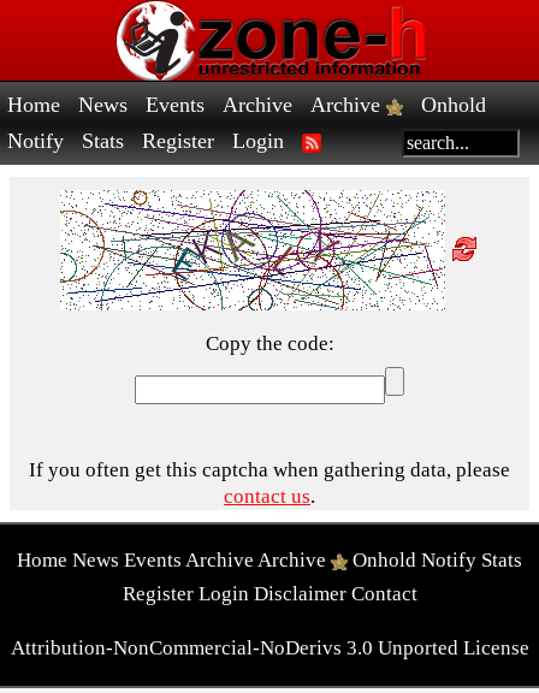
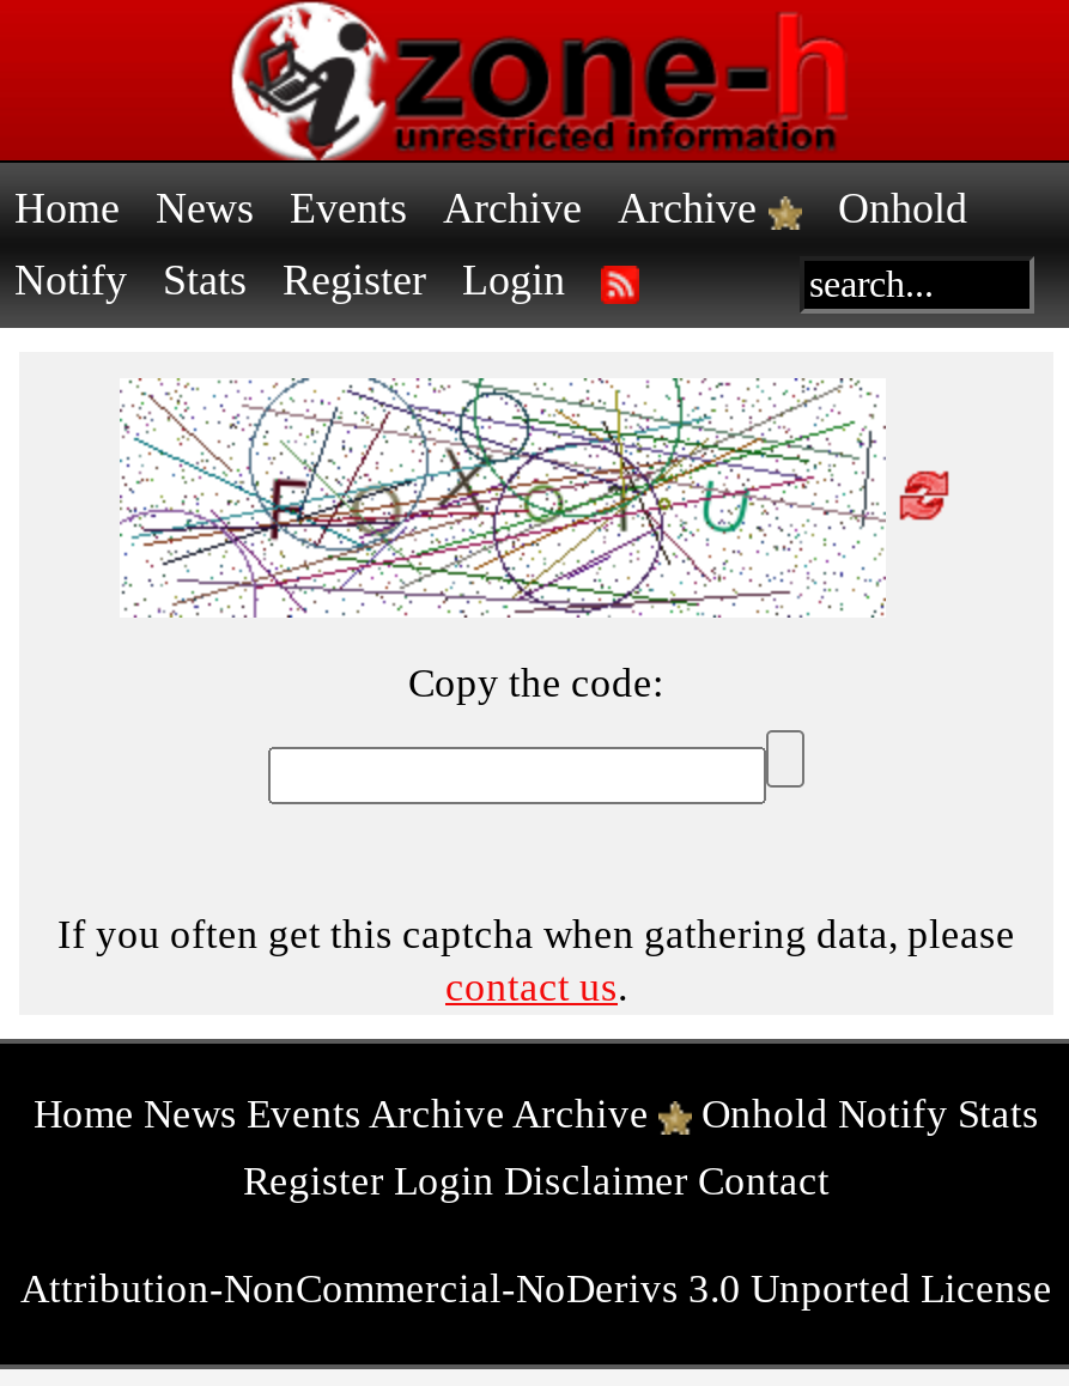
[59,189,446,312] [image] -> [120,376,886,618] [image]

